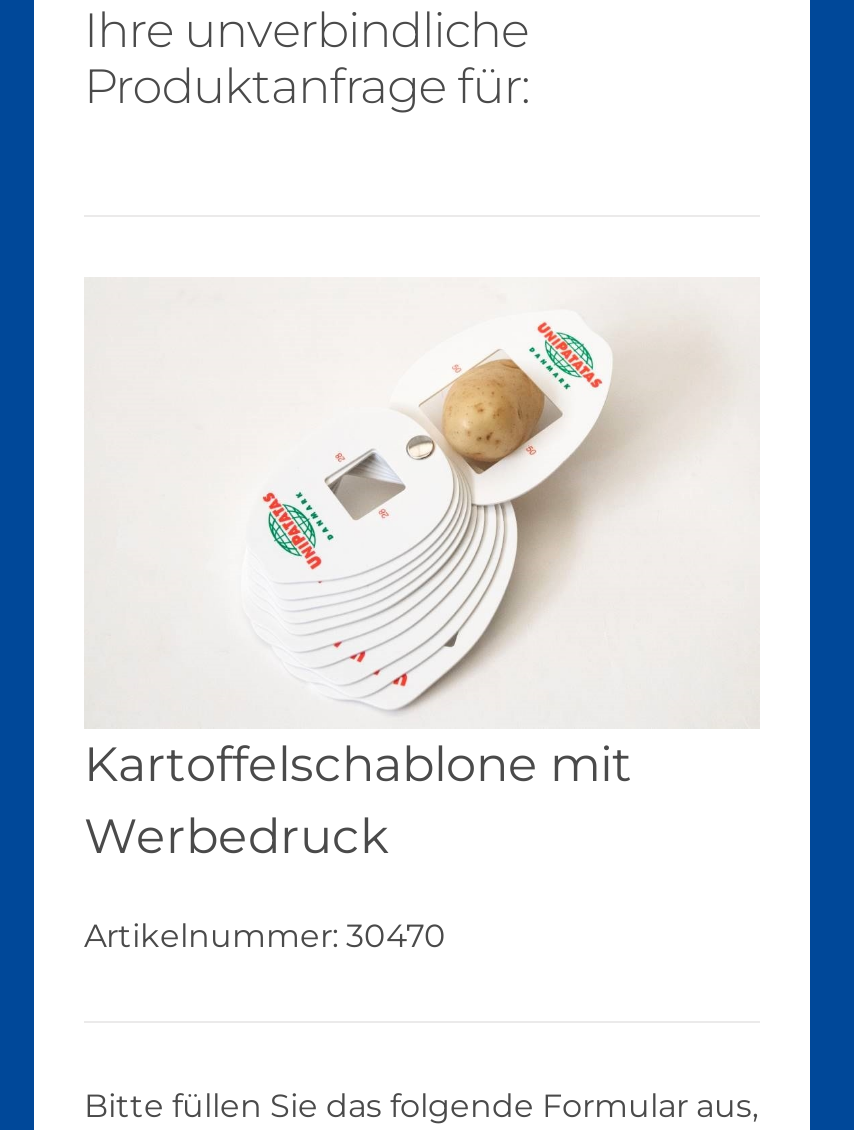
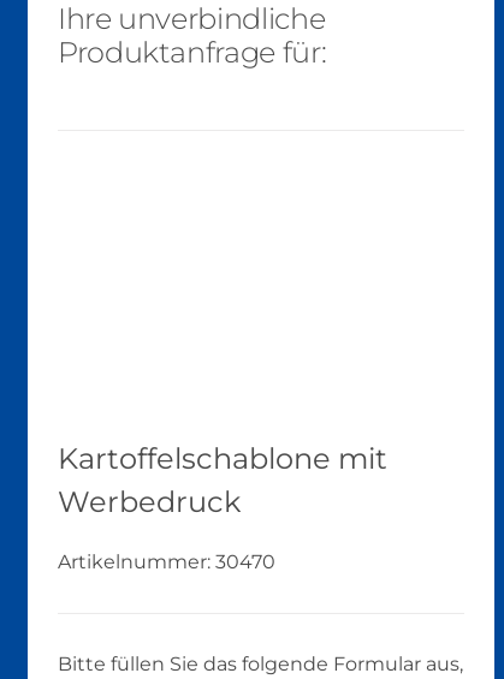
[260,312,758,726] [image] -> none

